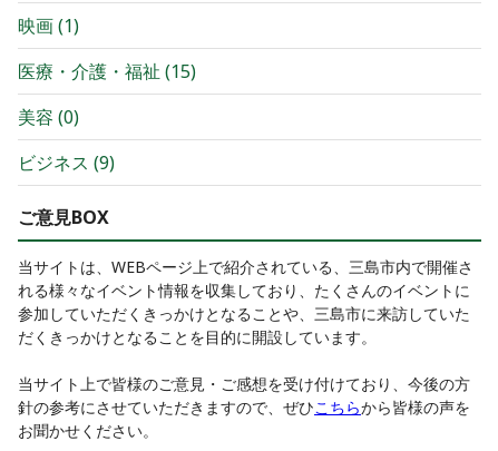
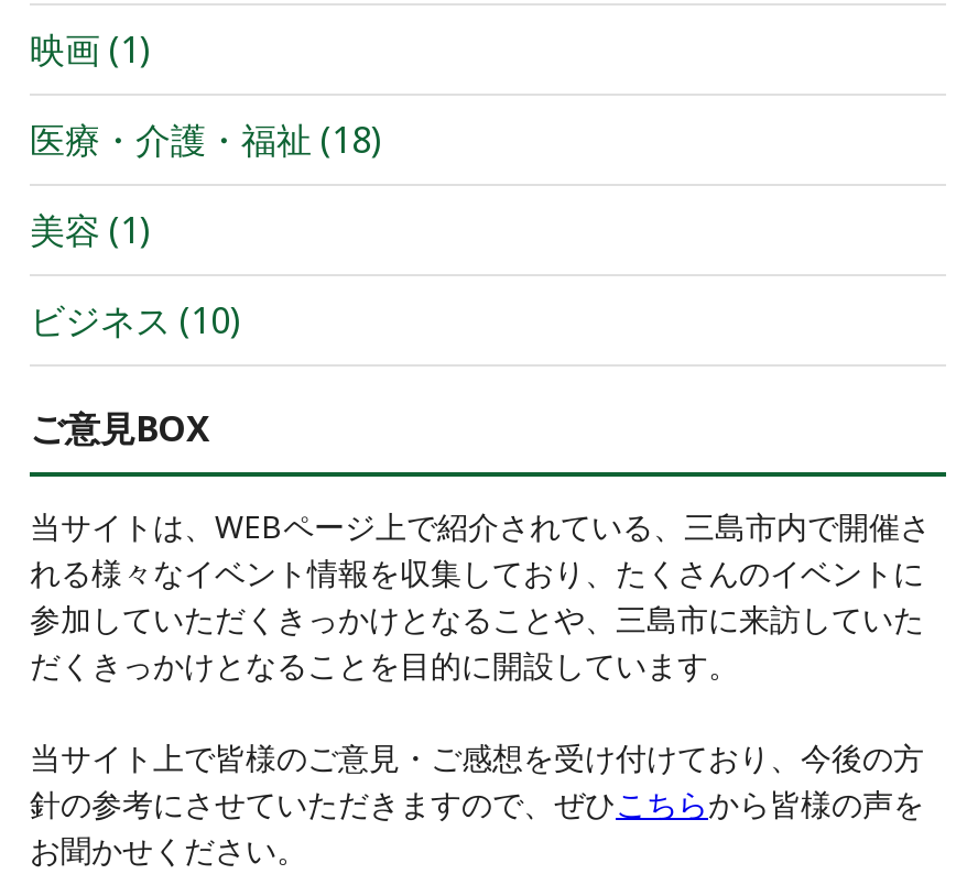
[18,59,196,83] 医療・介護・福祉(15) -> [30,115,382,163] 医療・介護・福祉(18)
[18,104,79,129] 美容(0) -> [30,205,151,254] 美容(1)
[18,150,115,174] ビジネス(9) -> [30,295,241,344] ビジネス(10)

